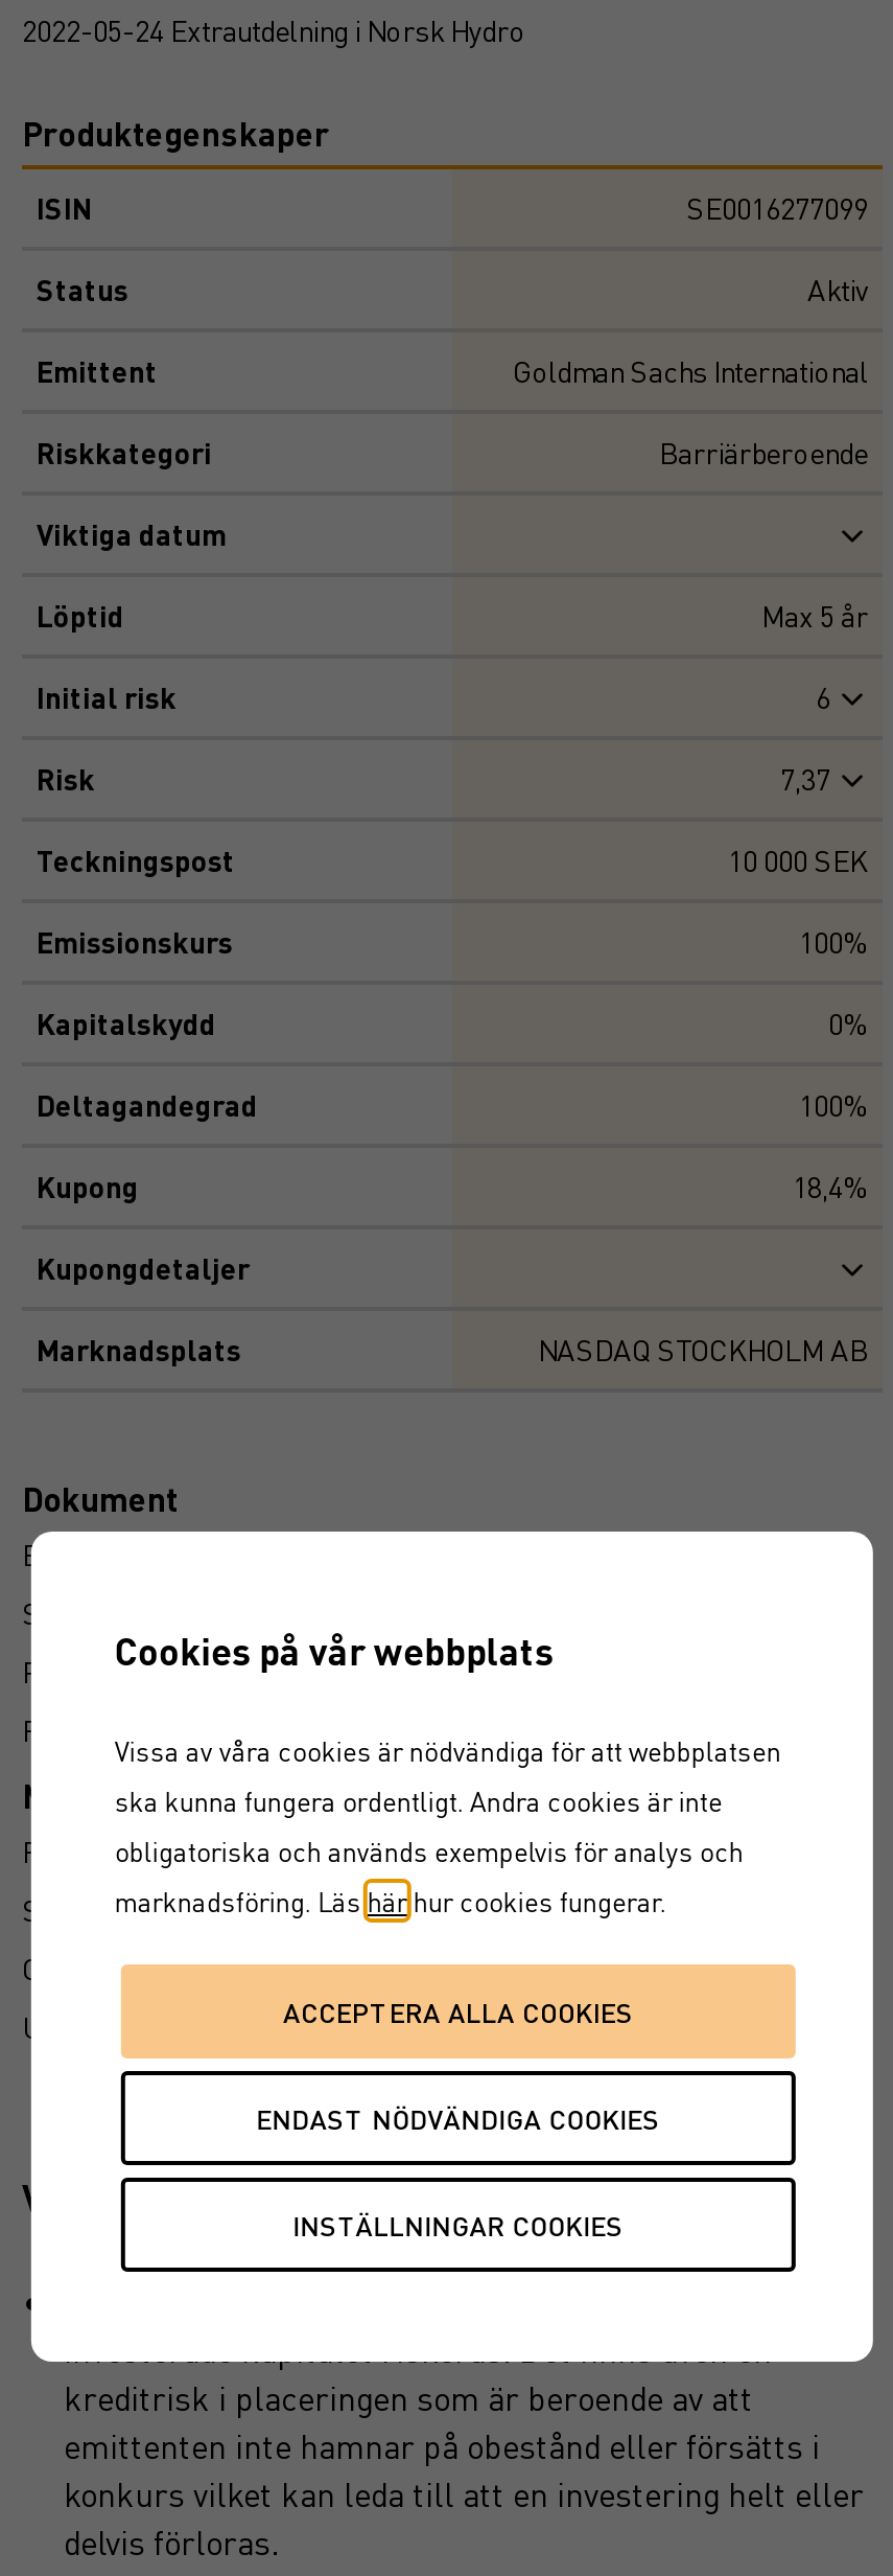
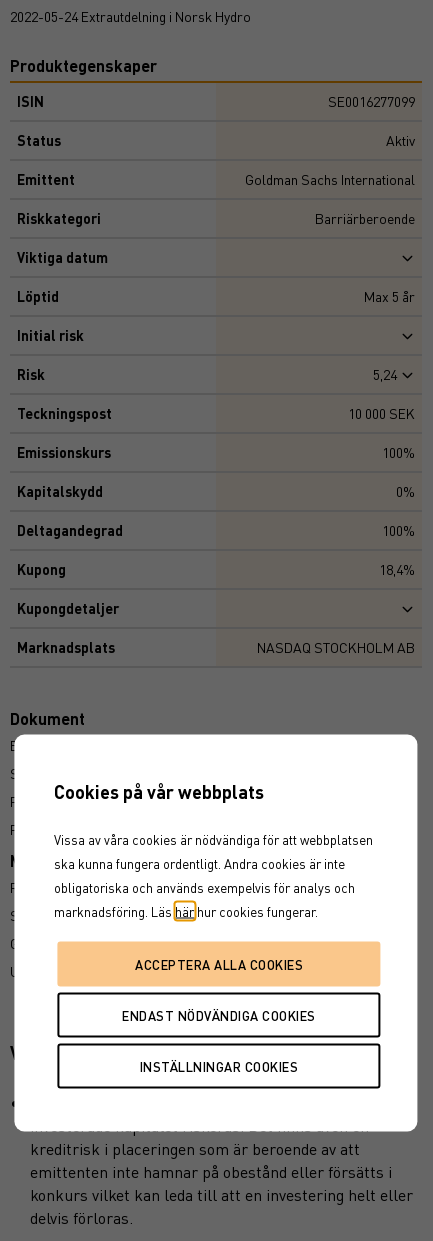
[816,677,830,715] 6 -> none
[780,759,837,797] 7,37 -> [373,365,400,383] 5,24

